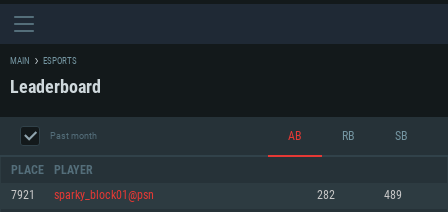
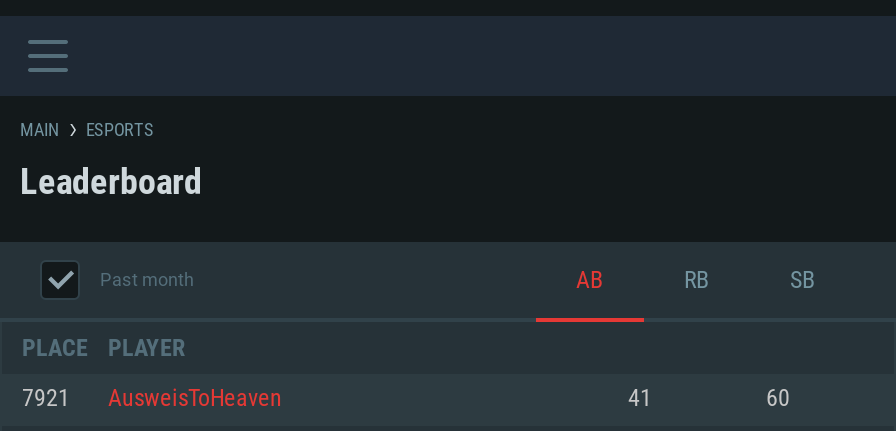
[54,190,402,201] sparky_block01@psn | 282 | 489 -> [108,388,790,410] AusweisToHeaven | 41 | 60

